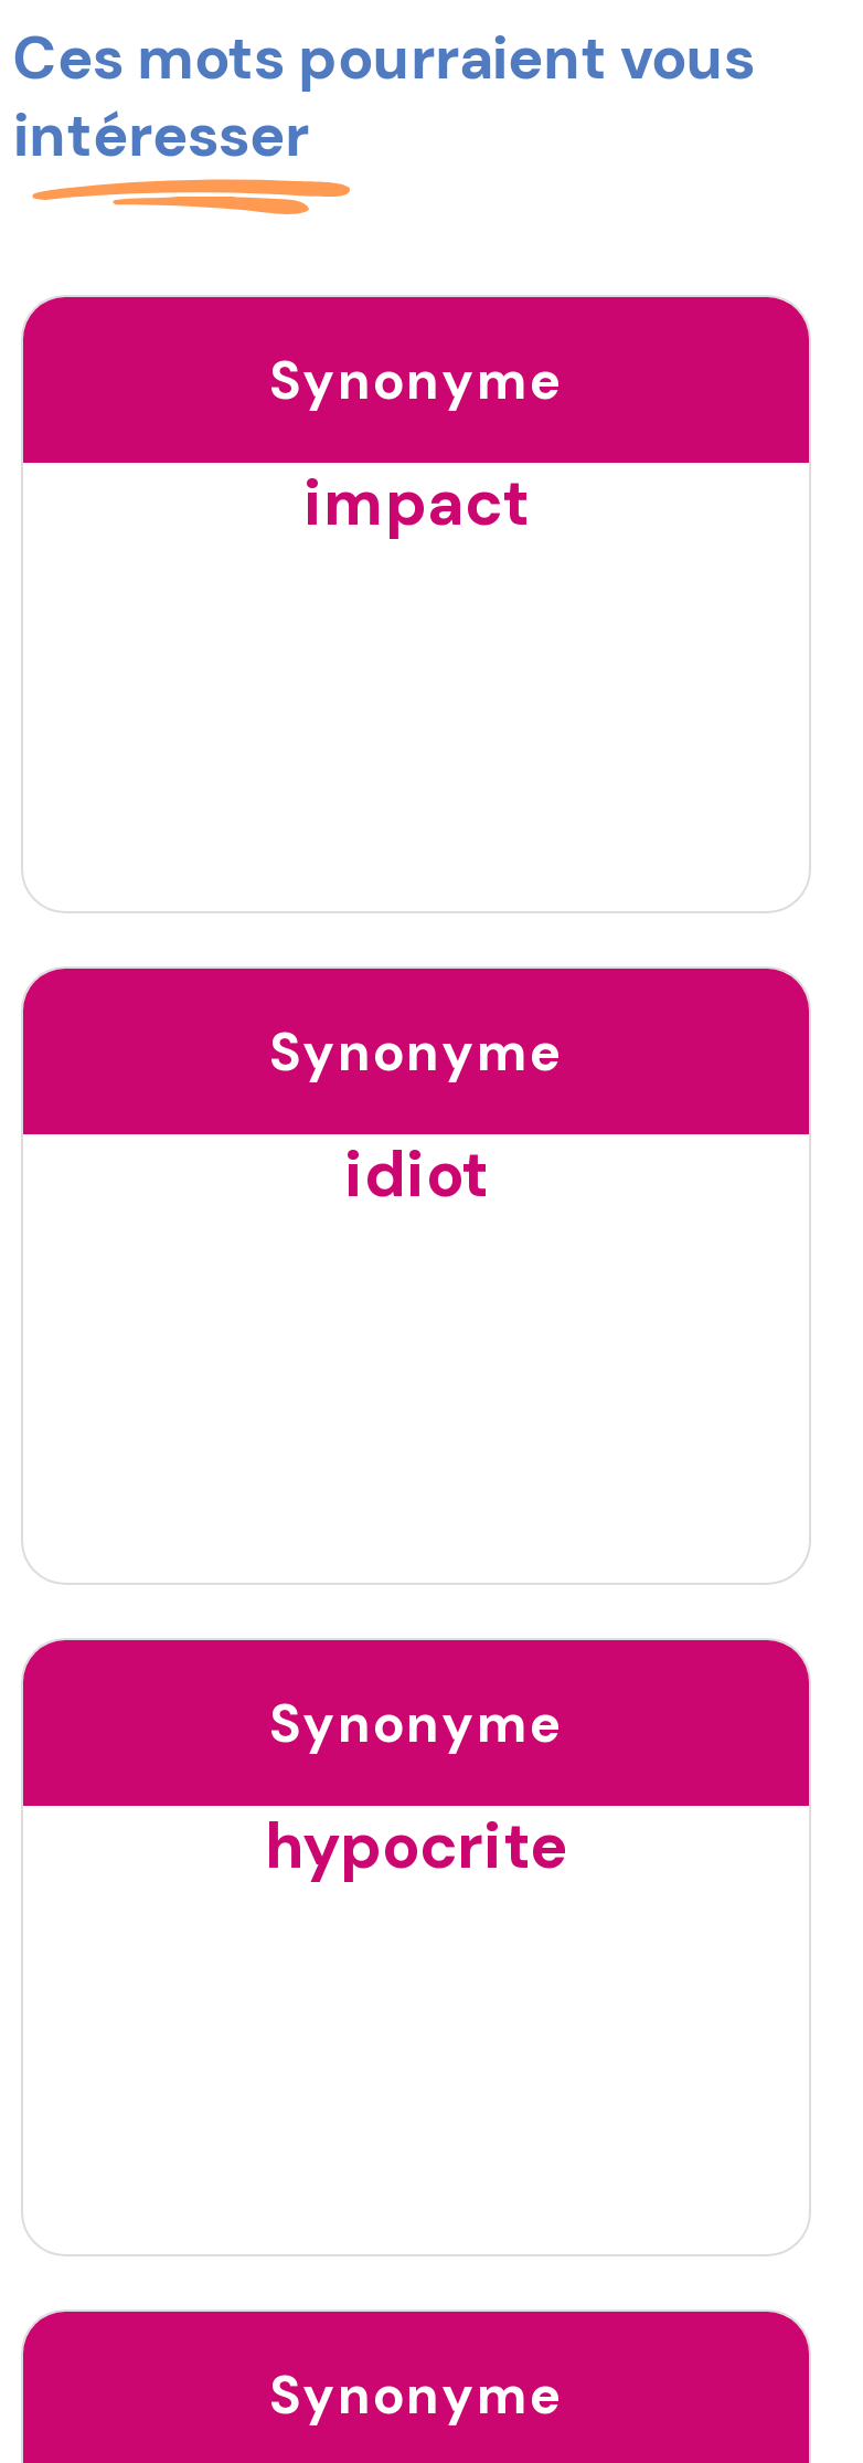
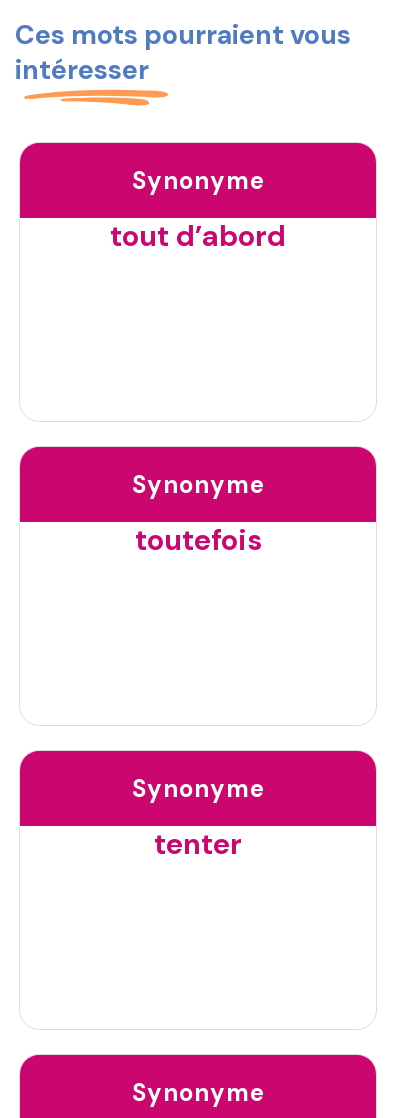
[303,461,529,545] impact -> [110,217,286,255] tout d’abord
[344,1133,488,1216] idiot -> [134,521,261,559] toutefois
[265,1804,567,1888] hypocrite -> [154,825,242,863] tenter

